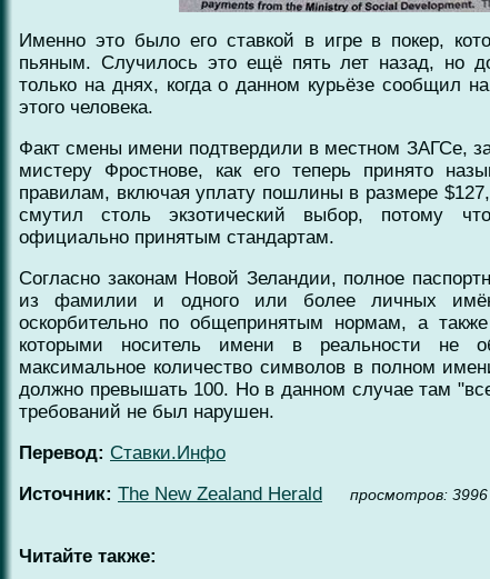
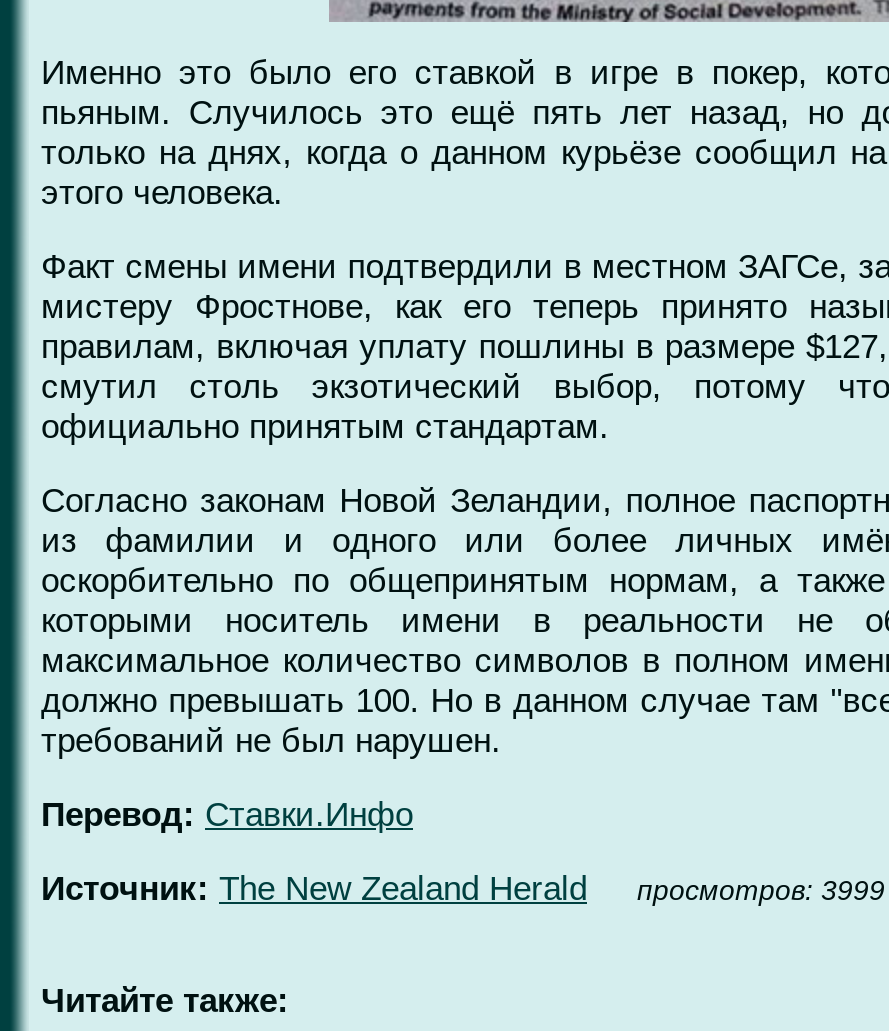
[19,483,488,504] Источник: The New Zealand Herald проcмотров: 3996 -> [41,869,885,907] Источник: The New Zealand Herald проcмотров: 3999

